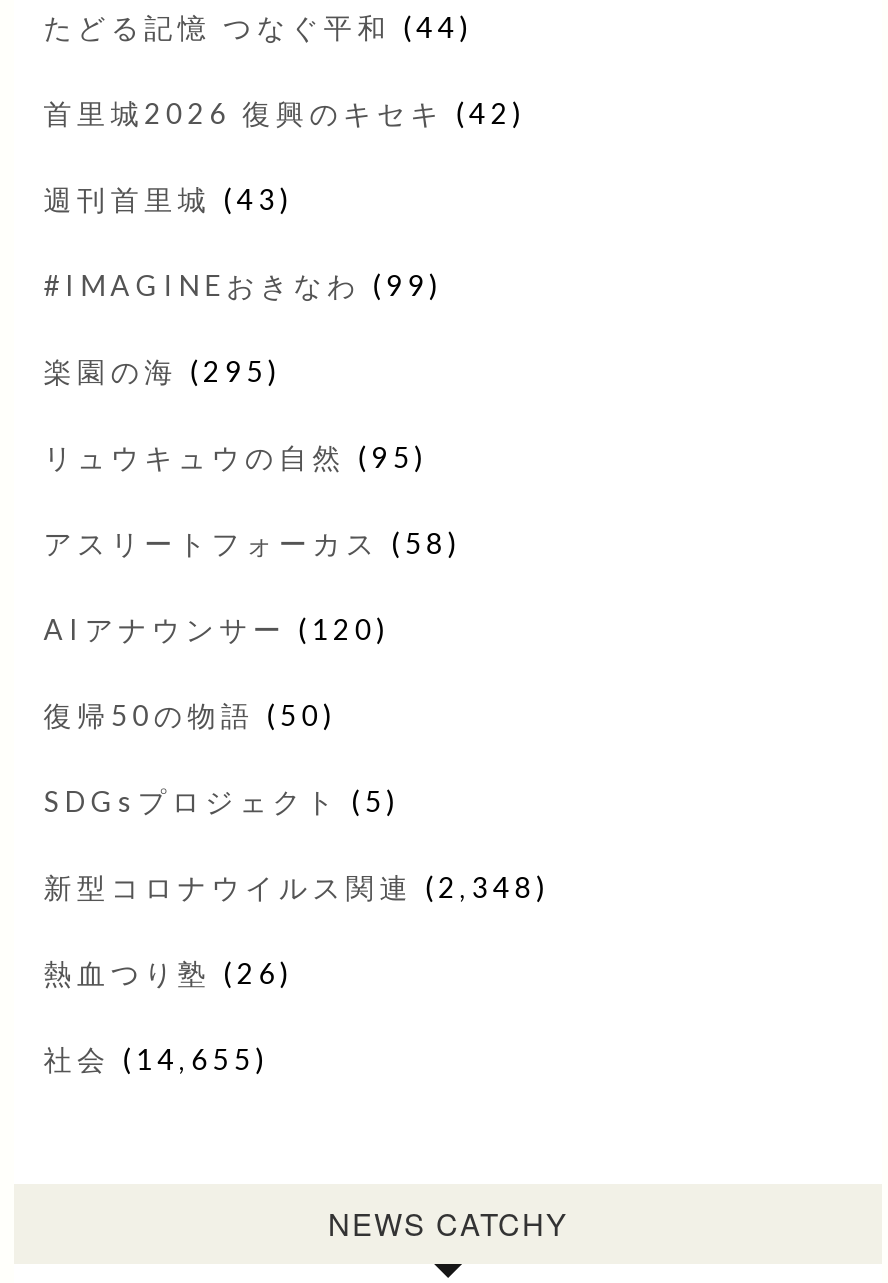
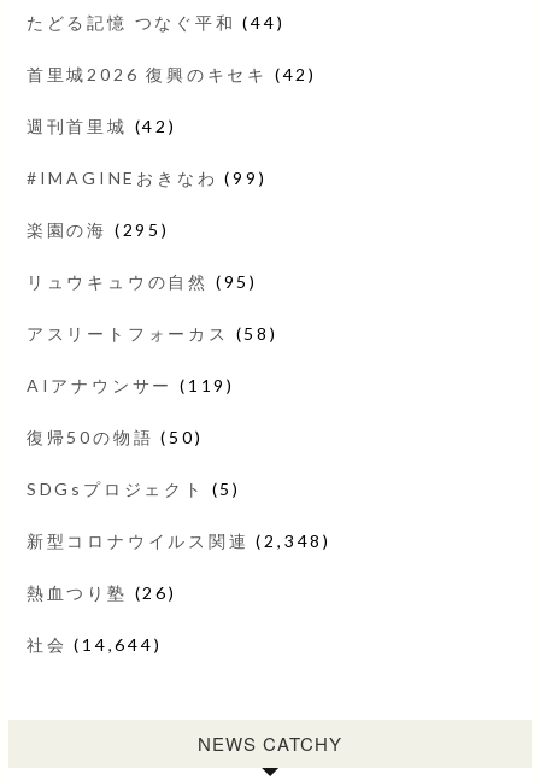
[43,182,293,216] 週刊首里城(43) -> [26,116,177,136] 週刊首里城(42)
[43,612,390,646] AIアナウンサー(120) -> [26,375,235,395] AIアナウンサー(119)
[43,1042,269,1076] 社会(14,655) -> [26,634,162,655] 社会(14,644)

